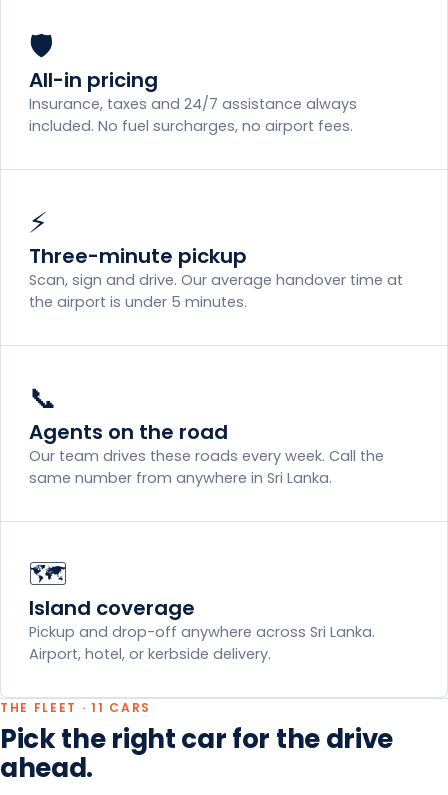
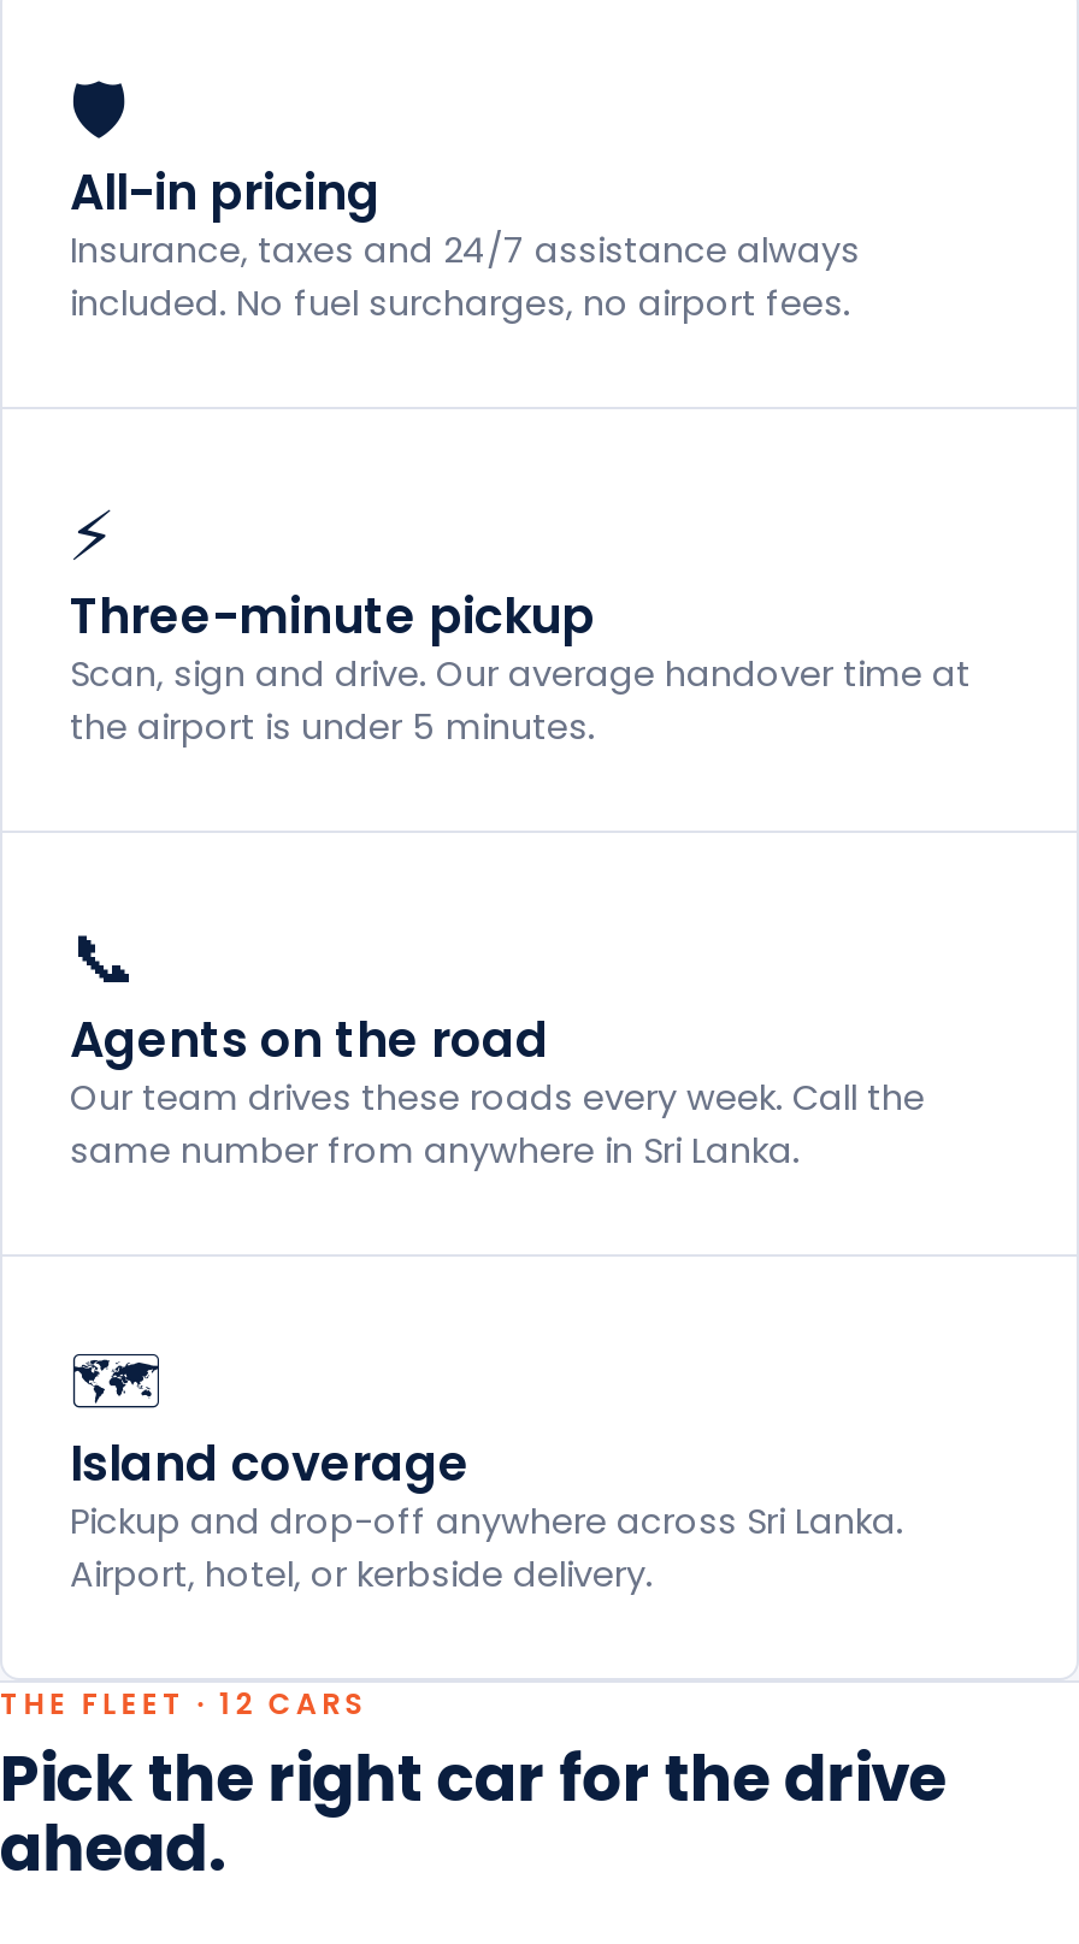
[0,699,151,716] THE FLEET · 11 CARS -> [0,1682,368,1723] THE FLEET · 12 CARS

